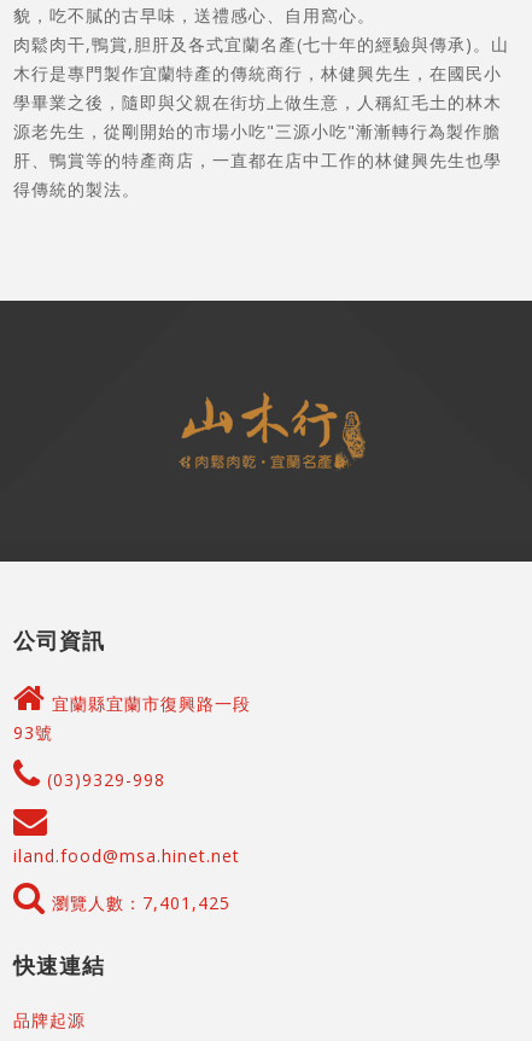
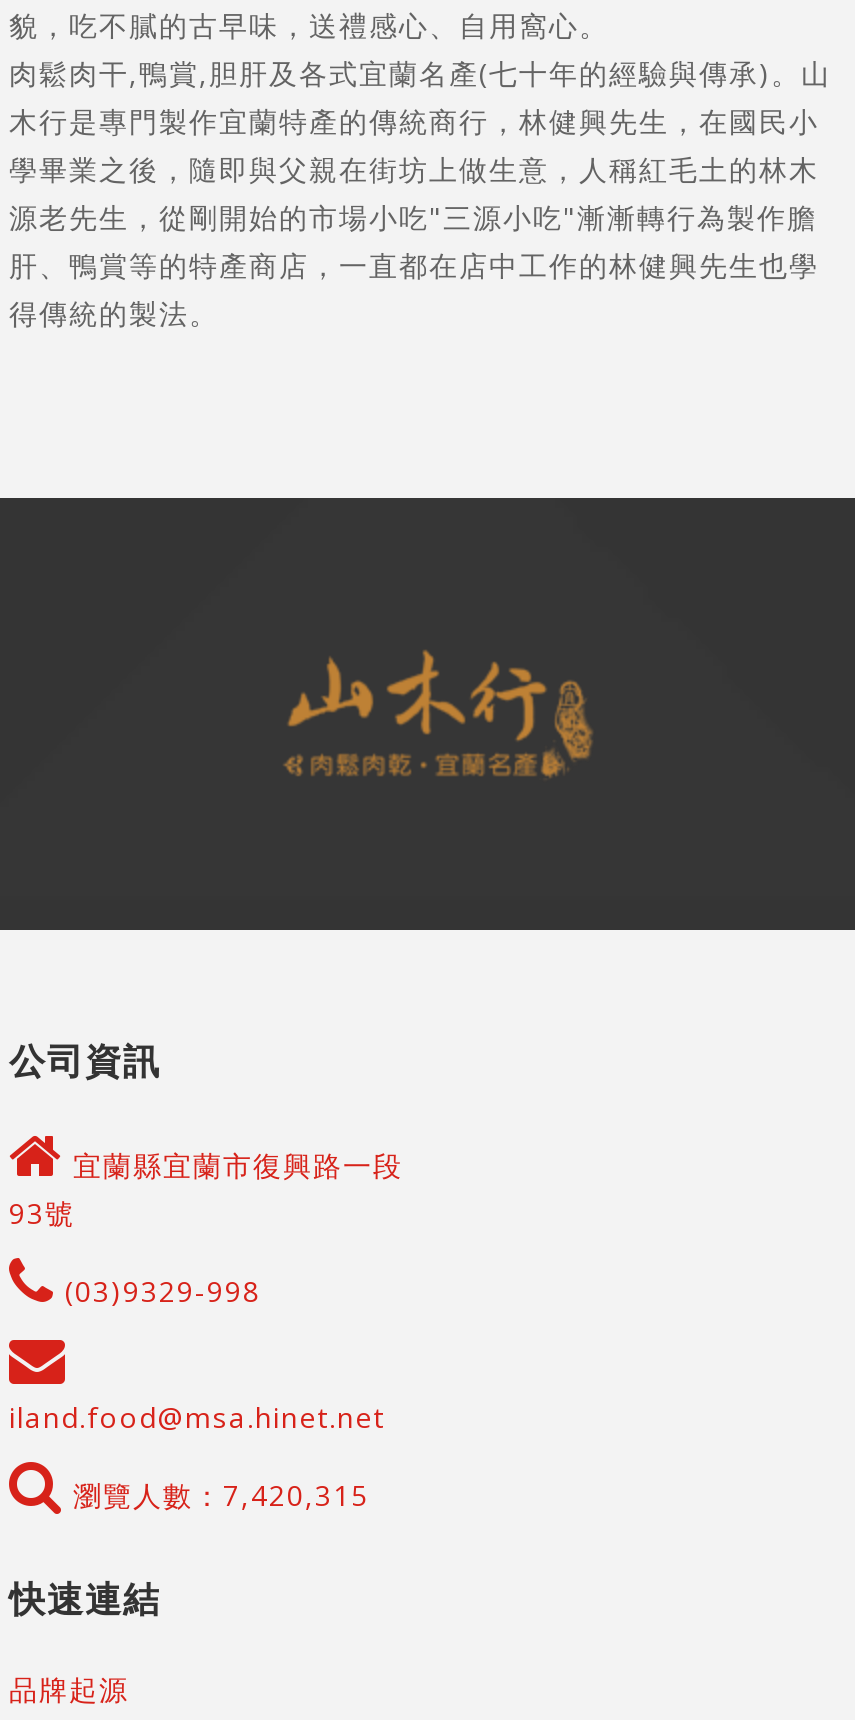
[46,891,230,914] 瀏覽人數：7,401,425 -> [63,1476,369,1514] 瀏覽人數：7,420,315

